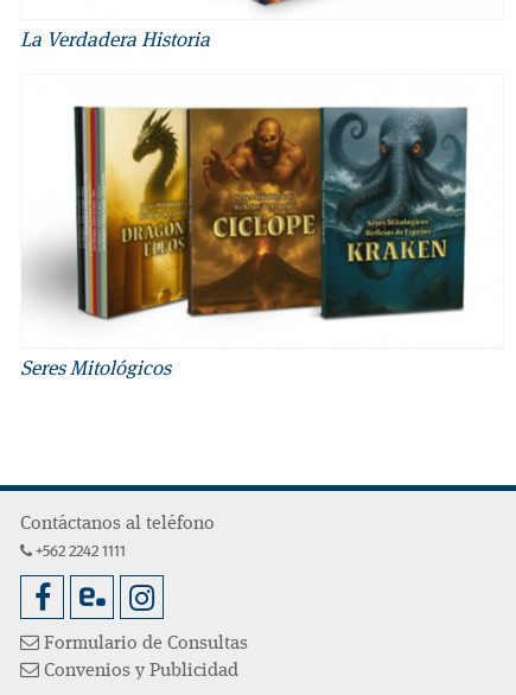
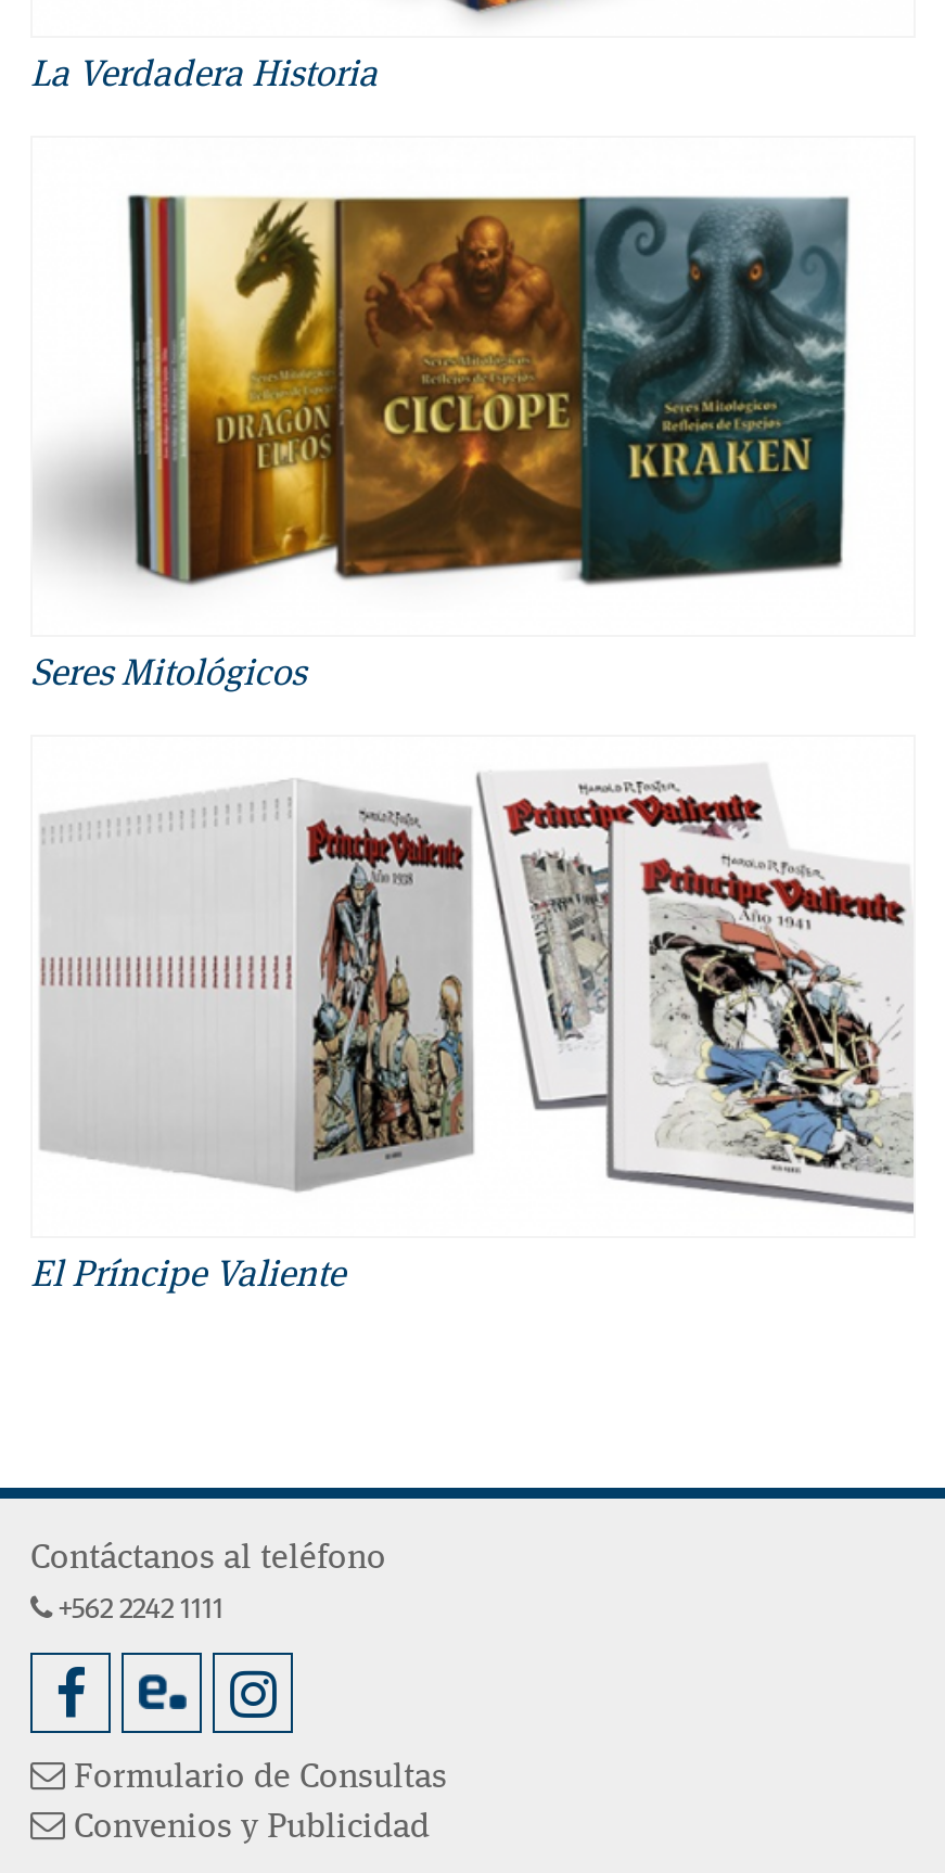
none -> [30,773,914,1294] [image] | El Príncipe Valiente

